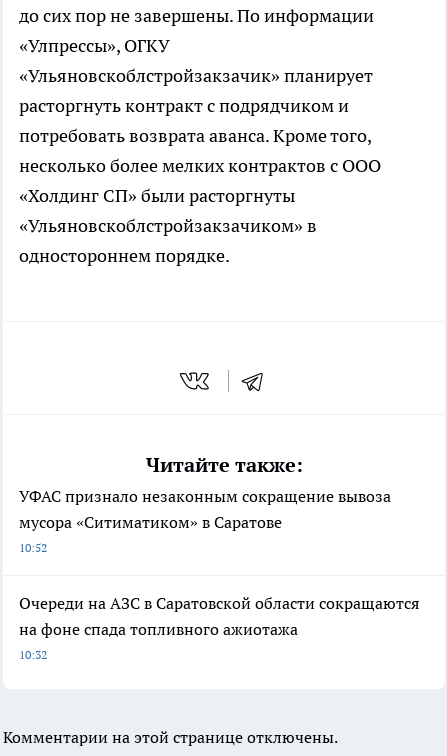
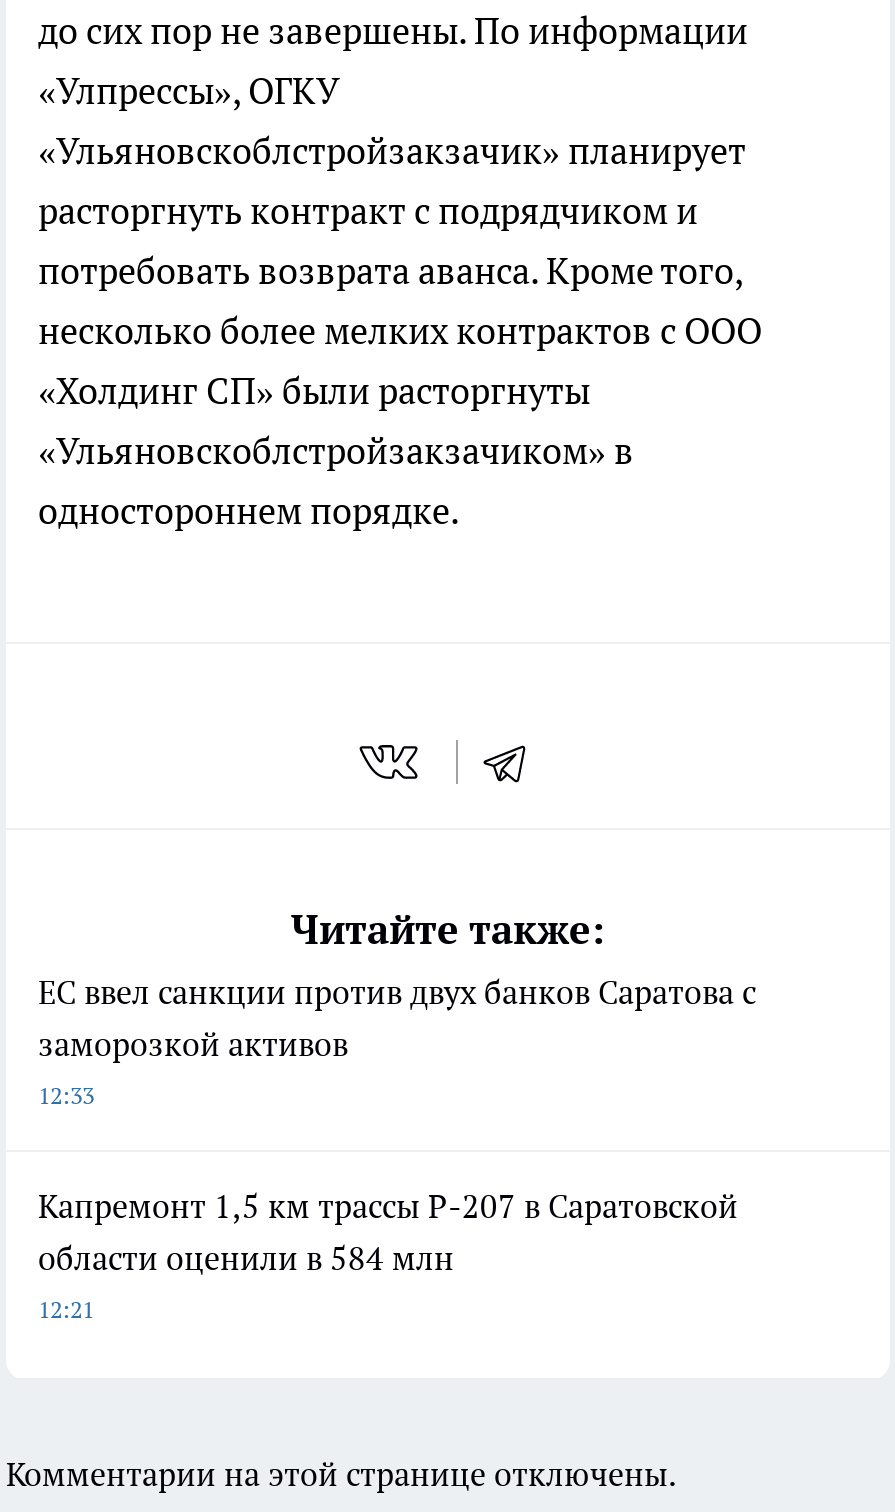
[19,486,391,555] УФАС признало незаконным сокращение вывоза | мусора «Ситиматиком» в Саратове | 10:52 -> [38,971,756,1109] ЕС ввел санкции против двух банков Саратова с | заморозкой активов | 12:33
[19,593,419,662] Очереди на АЗС в Саратовской области сокращаются | на фоне спада топливного ажиотажа | 10:32 -> [38,1185,738,1323] Капремонт 1,5 км трассы Р-207 в Саратовской | области оценили в 584 млн | 12:21

